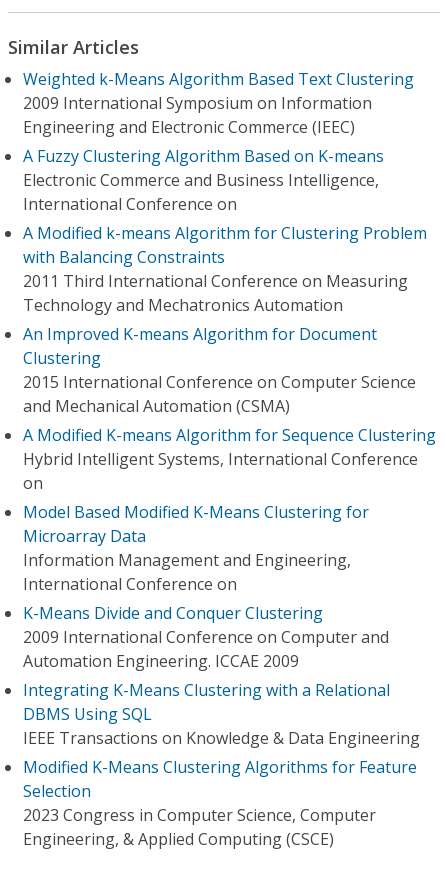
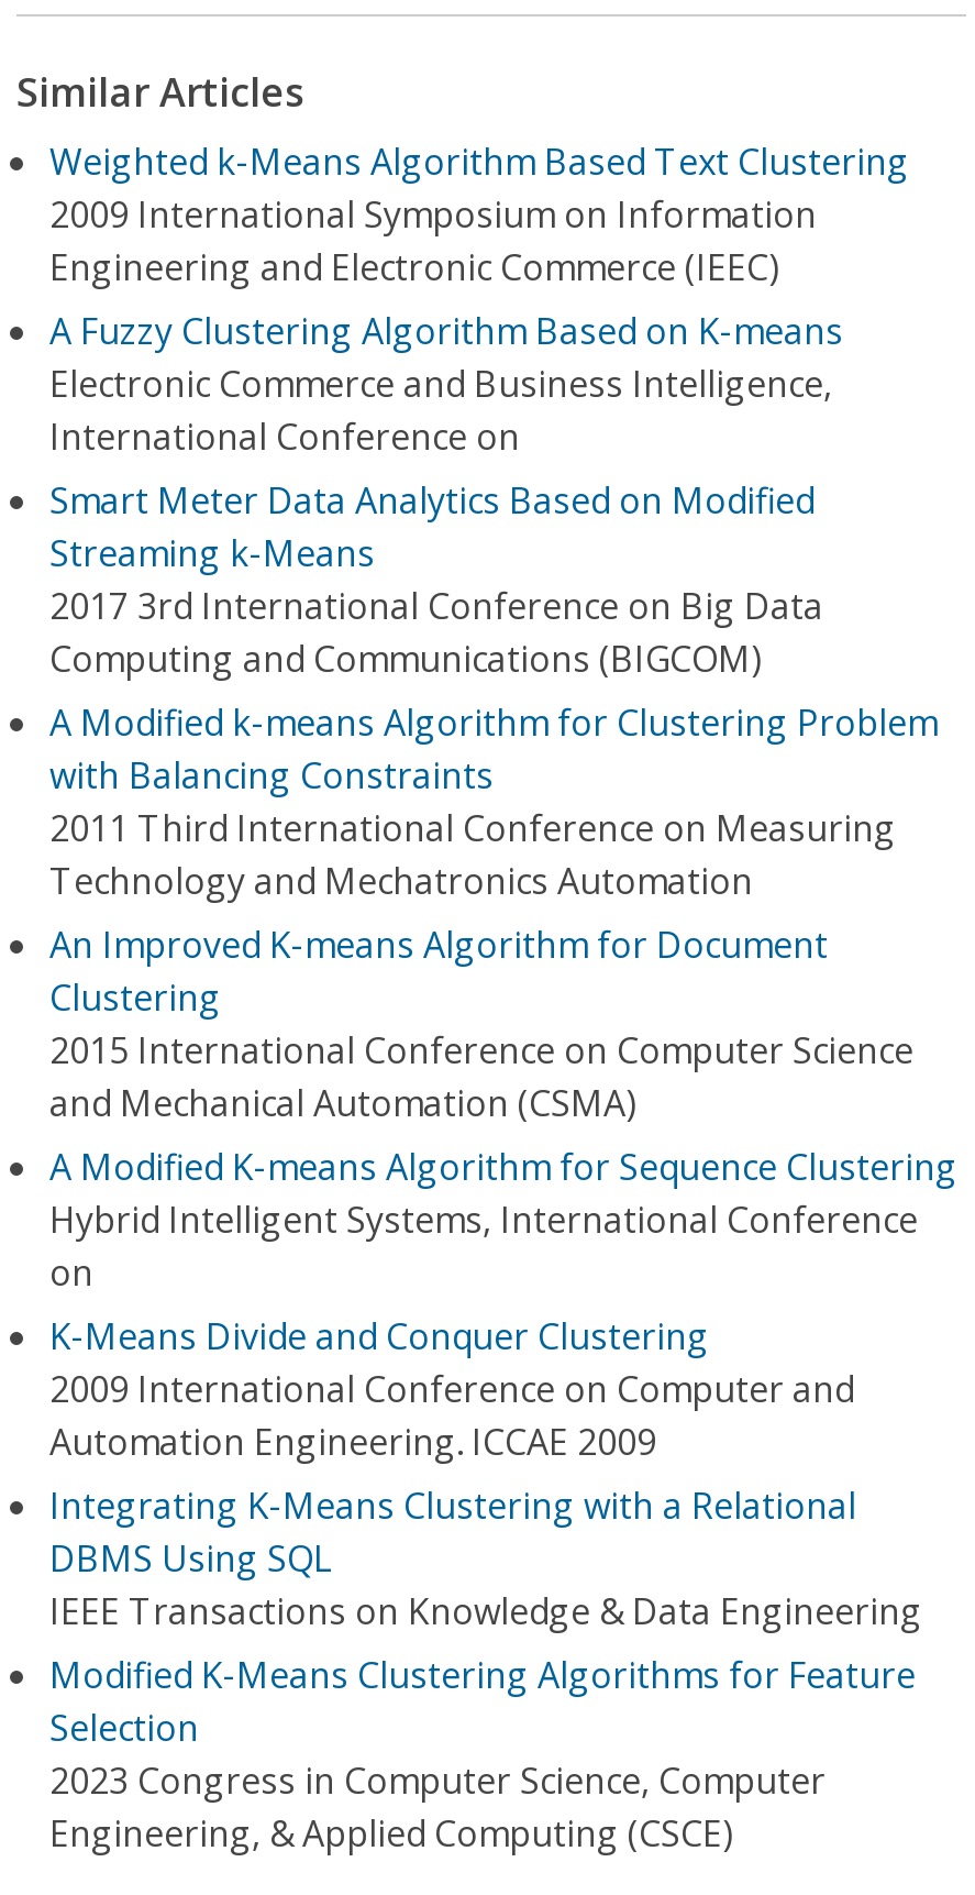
none -> [49,476,823,683] Smart Meter Data Analytics Based on Modified | Streaming k-Means | 2017 3rd International Conference on Big Data | Computing and Communications (BIGCOM)
moved [23,222,436,494] -> [49,698,957,1297]: A Modified k-means Algorithm for Clustering Problem | with Balancing Constraints | 2011 Third International Conference on Measuring | ... | Hybrid Intelligent Systems, International Conference | on
[23,501,369,595] Model Based Modified K-Means Clustering for | Microarray Data | Information Management and Engineering, | International Conference on -> none

